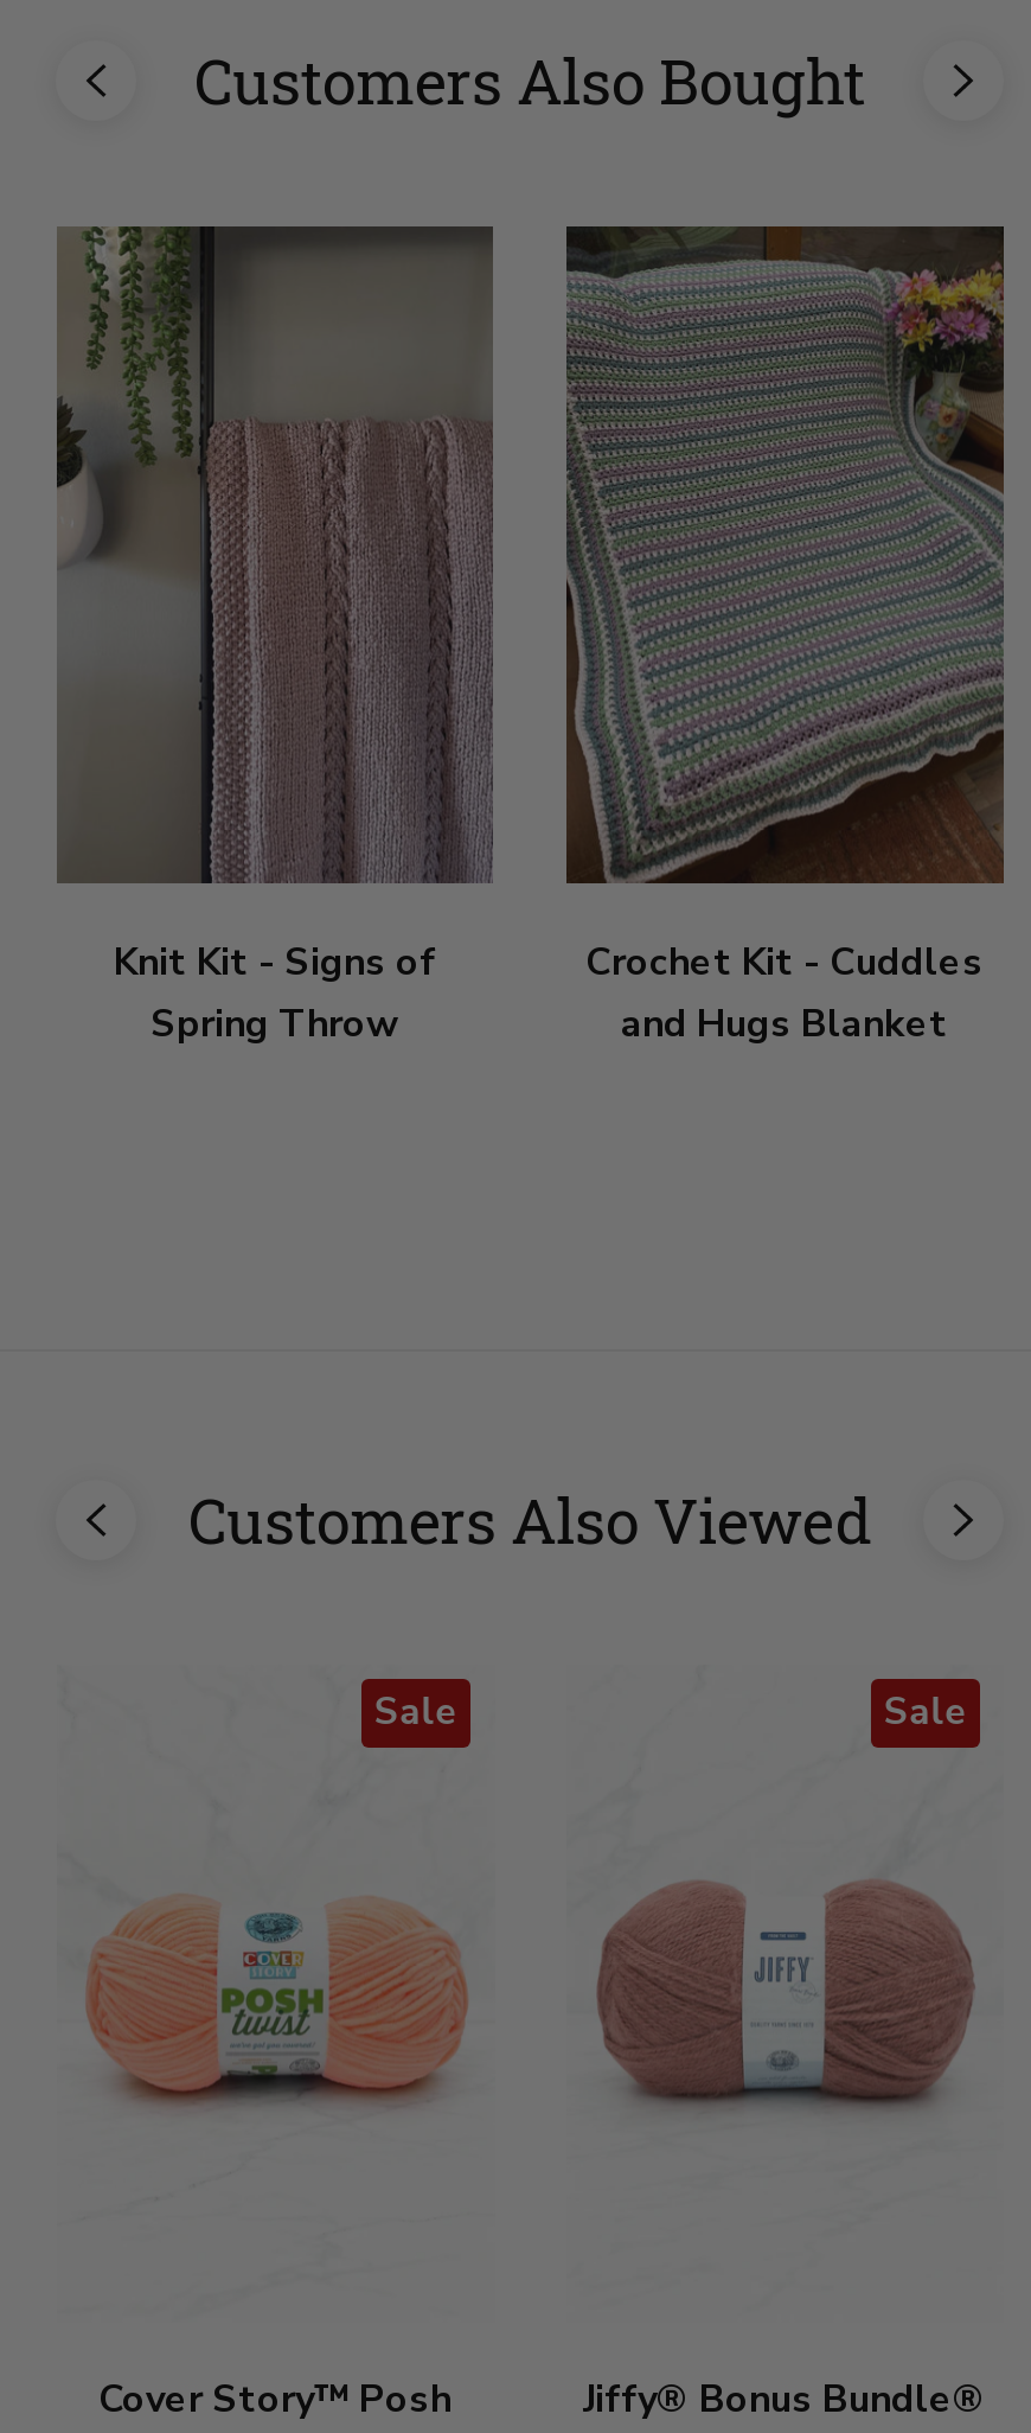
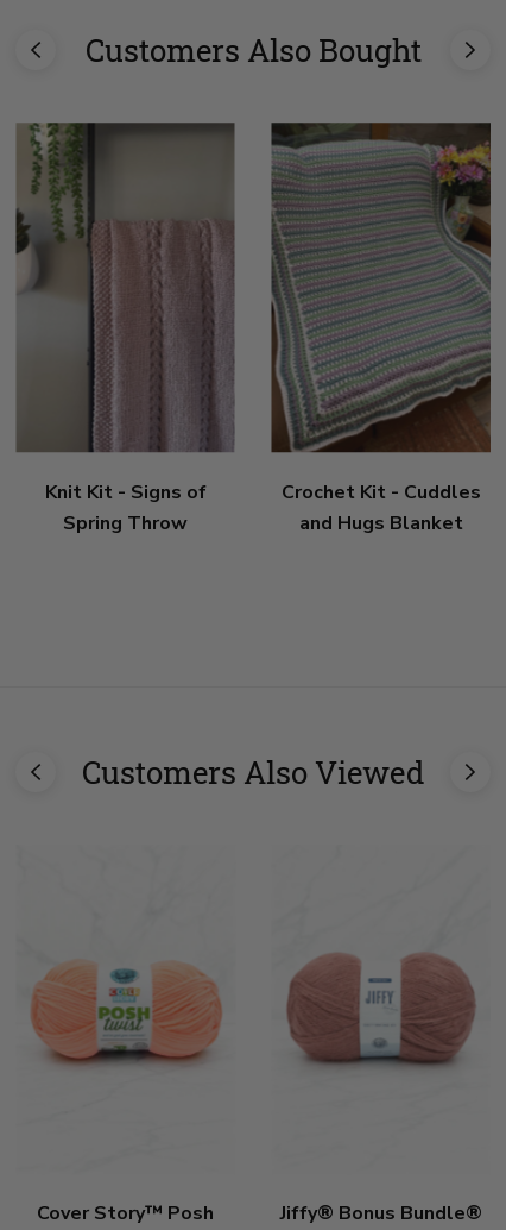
[374,1687,459,1739] Sale -> none
[883,1687,969,1739] Sale -> none

